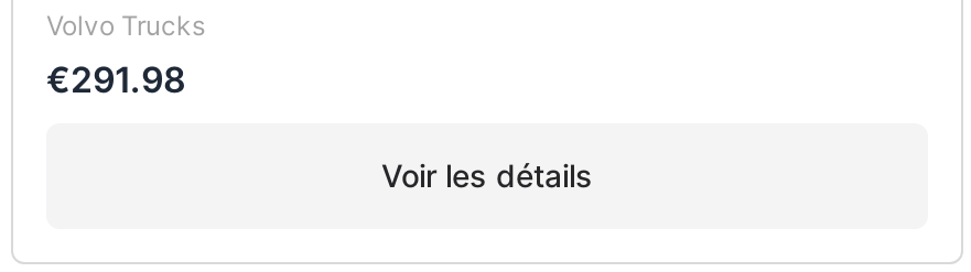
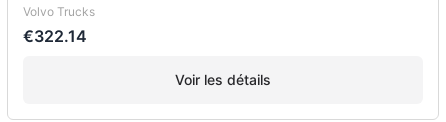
[46,57,185,101] €291.98 -> [23,26,87,46] €322.14

